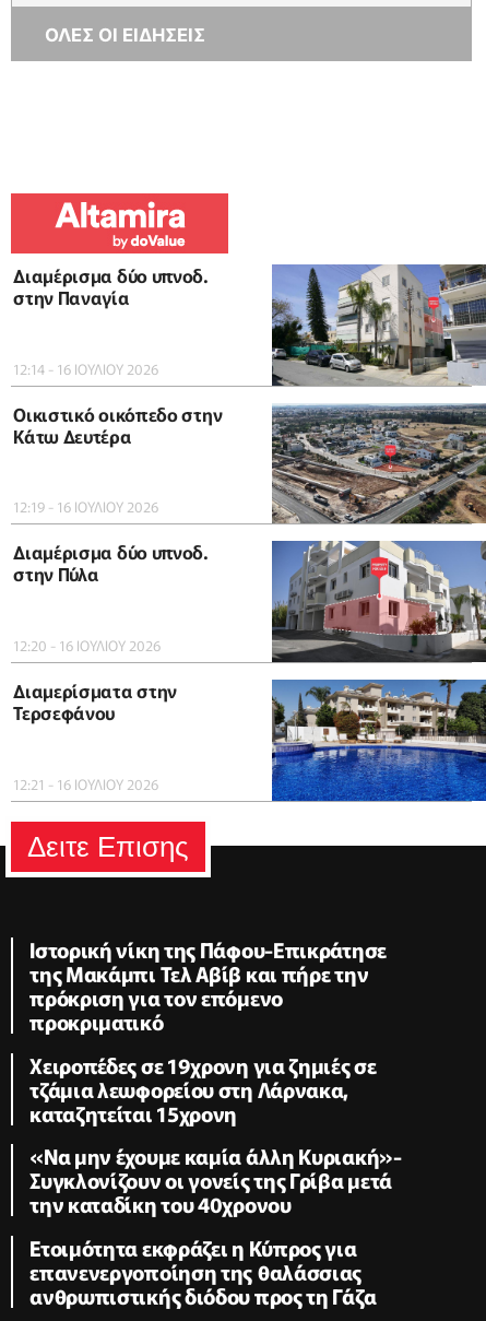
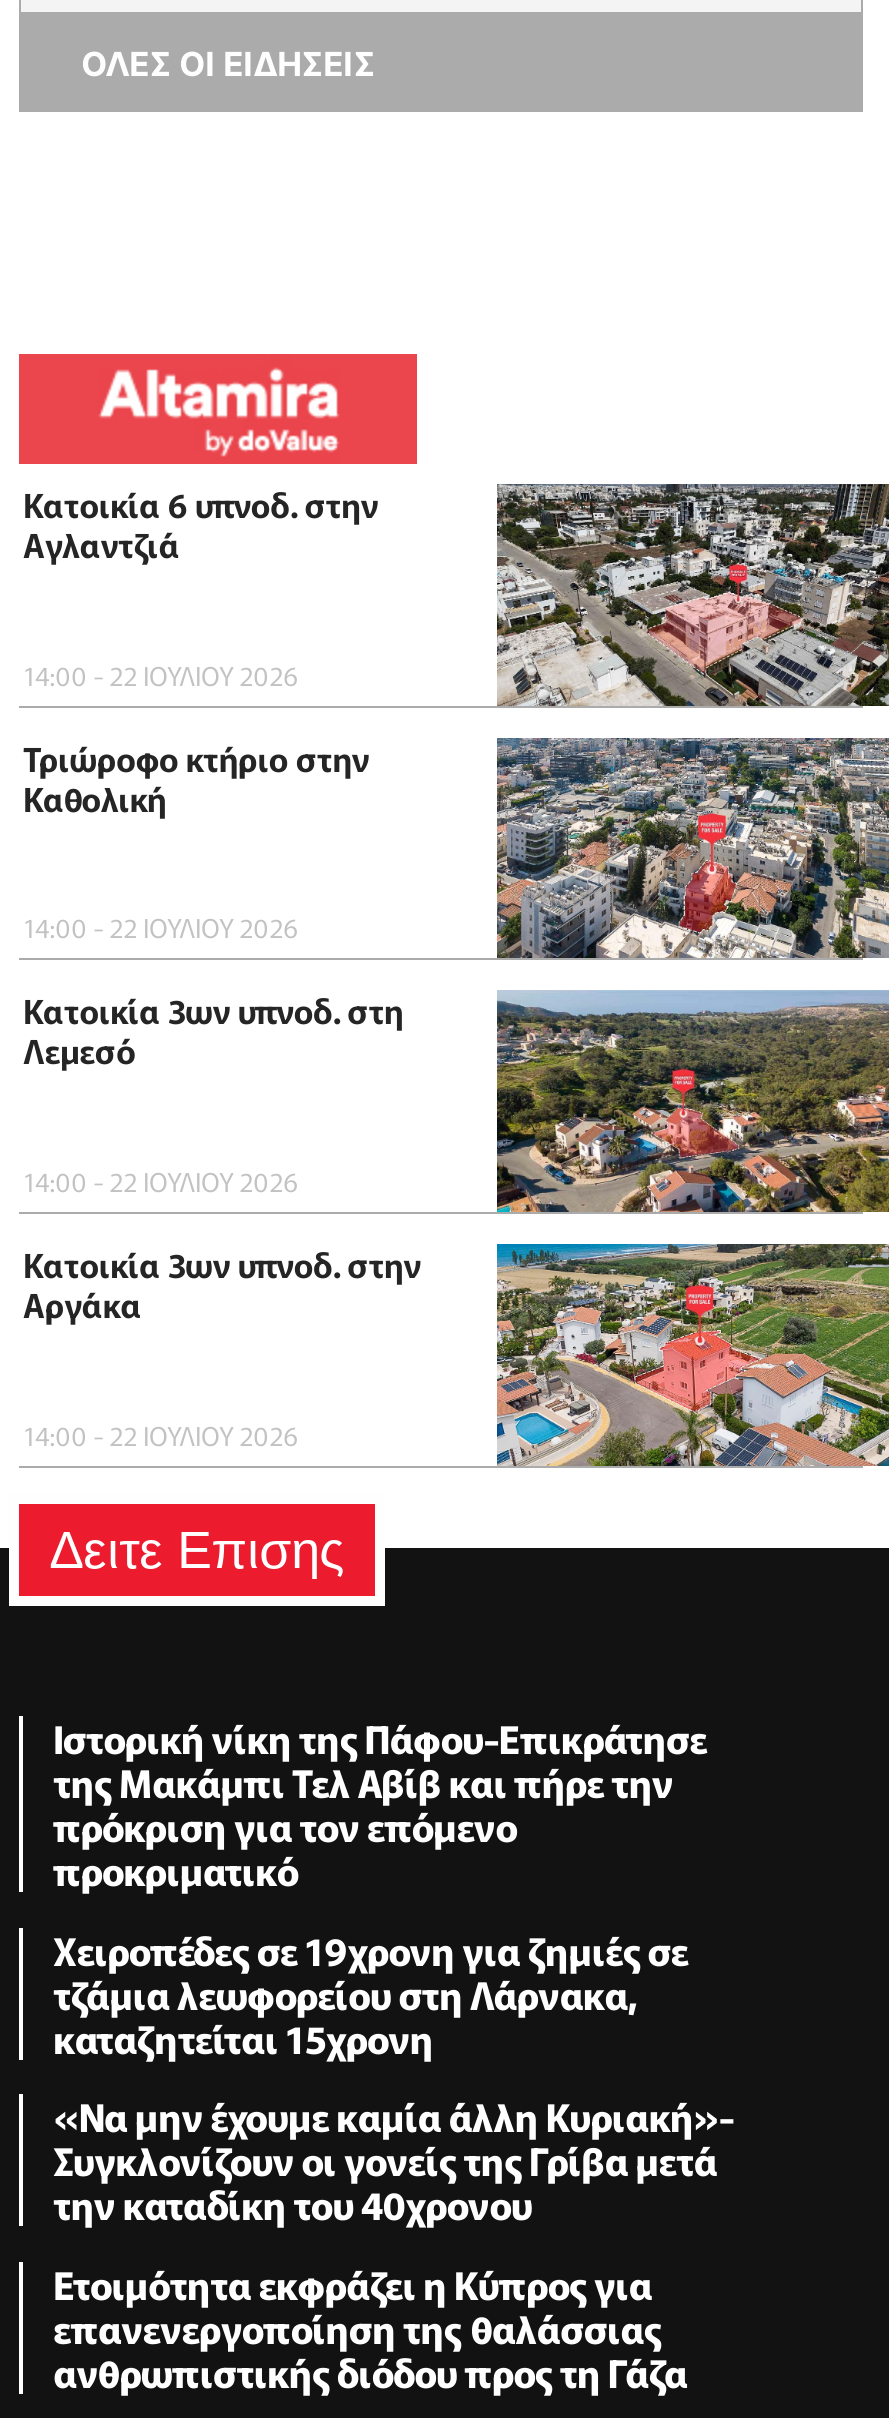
[13,262,207,310] Διαμέρισμα δύο υπνοδ. | στην Παναγία -> [23,479,378,567] Κατοικία 6 υπνοδ. στην | Αγλαντζιά
[271,263,483,387] [image] -> [495,482,883,708] [image]
[13,358,158,379] 12:14 - 16 ΙΟΥΛΙΟΥ 2026 -> [23,655,297,693] 14:00 - 22 ΙΟΥΛΙΟΥ 2026
[13,401,222,449] Οικιστικό οικόπεδο στην | Κάτω Δευτέρα -> [23,733,369,821] Τριώροφο κτήριο στην | Καθολική
[272,403,483,524] [image] -> [497,736,883,960] [image]
[13,497,158,517] 12:19 - 16 ΙΟΥΛΙΟΥ 2026 -> [23,909,297,947] 14:00 - 22 ΙΟΥΛΙΟΥ 2026
[13,539,207,587] Διαμέρισμα δύο υπνοδ. | στην Πύλα -> [23,987,403,1075] Κατοικία 3ων υπνοδ. στη | Λεμεσό
[271,541,483,663] [image] -> [495,990,883,1214] [image]
[13,635,161,656] 12:20 - 16 ΙΟΥΛΙΟΥ 2026 -> [23,1163,297,1201] 14:00 - 22 ΙΟΥΛΙΟΥ 2026
[13,678,177,726] Διαμερίσματα στην | Τερσεφάνου -> [23,1241,421,1329] Κατοικία 3ων υπνοδ. στην | Αργάκα
[271,679,483,802] [image] -> [495,1242,883,1468] [image]
[13,774,158,795] 12:21 - 16 ΙΟΥΛΙΟΥ 2026 -> [23,1417,297,1455] 14:00 - 22 ΙΟΥΛΙΟΥ 2026

